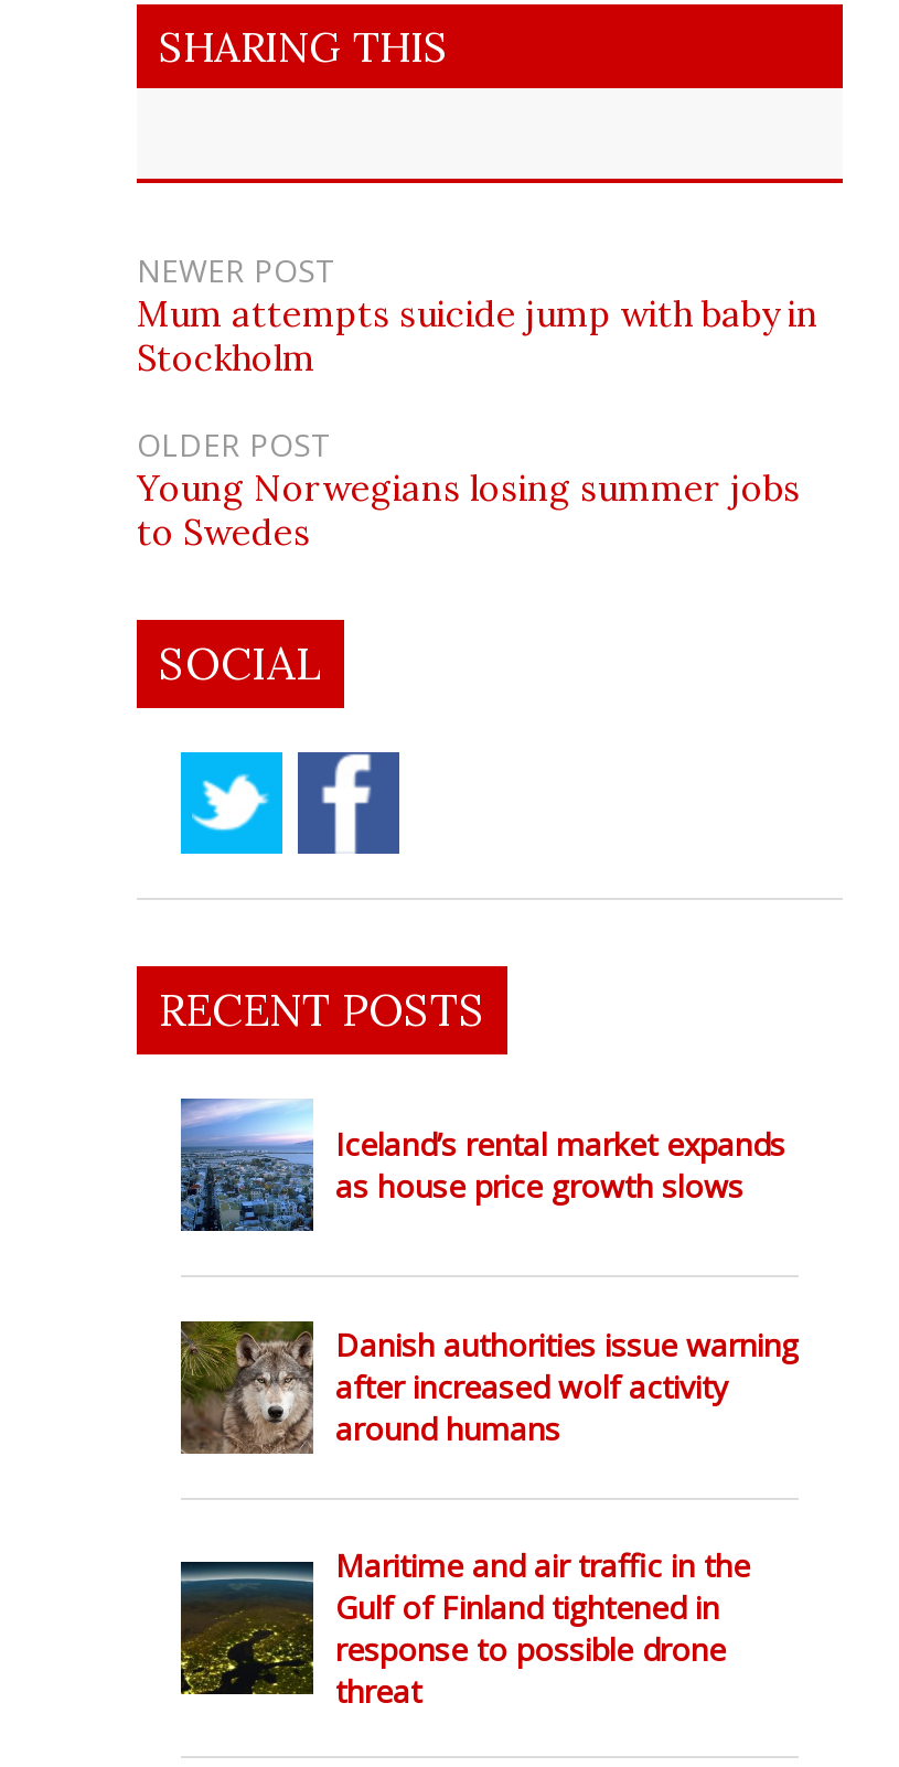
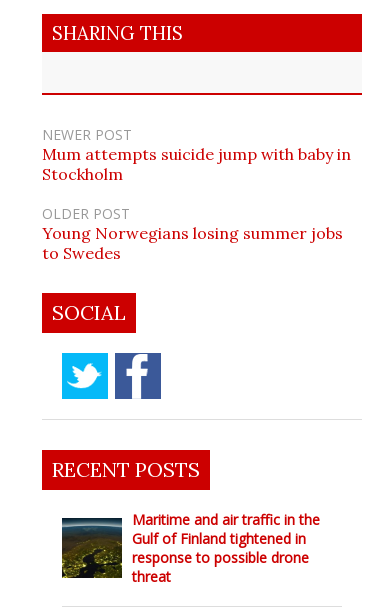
[179,1096,785,1249] [image] | Iceland’s rental market expands | as house price growth slows -> none
[179,1319,799,1456] [image] | Danish authorities issue warning | after increased wolf activity | around humans -> none

